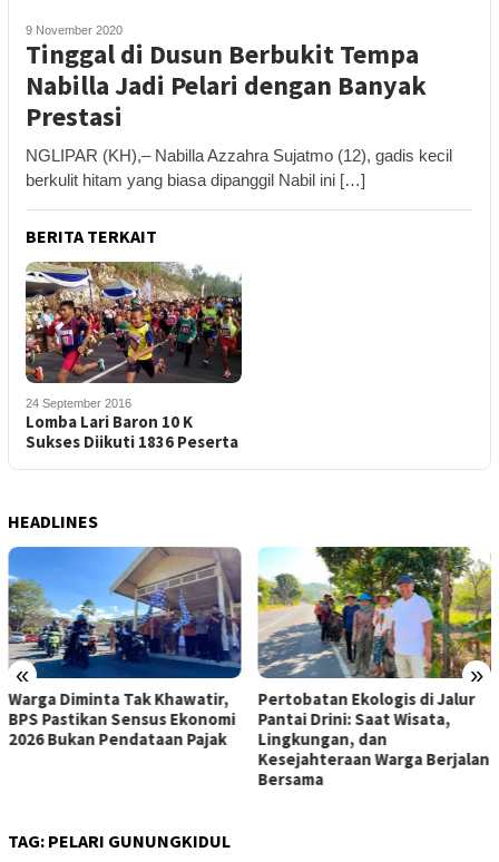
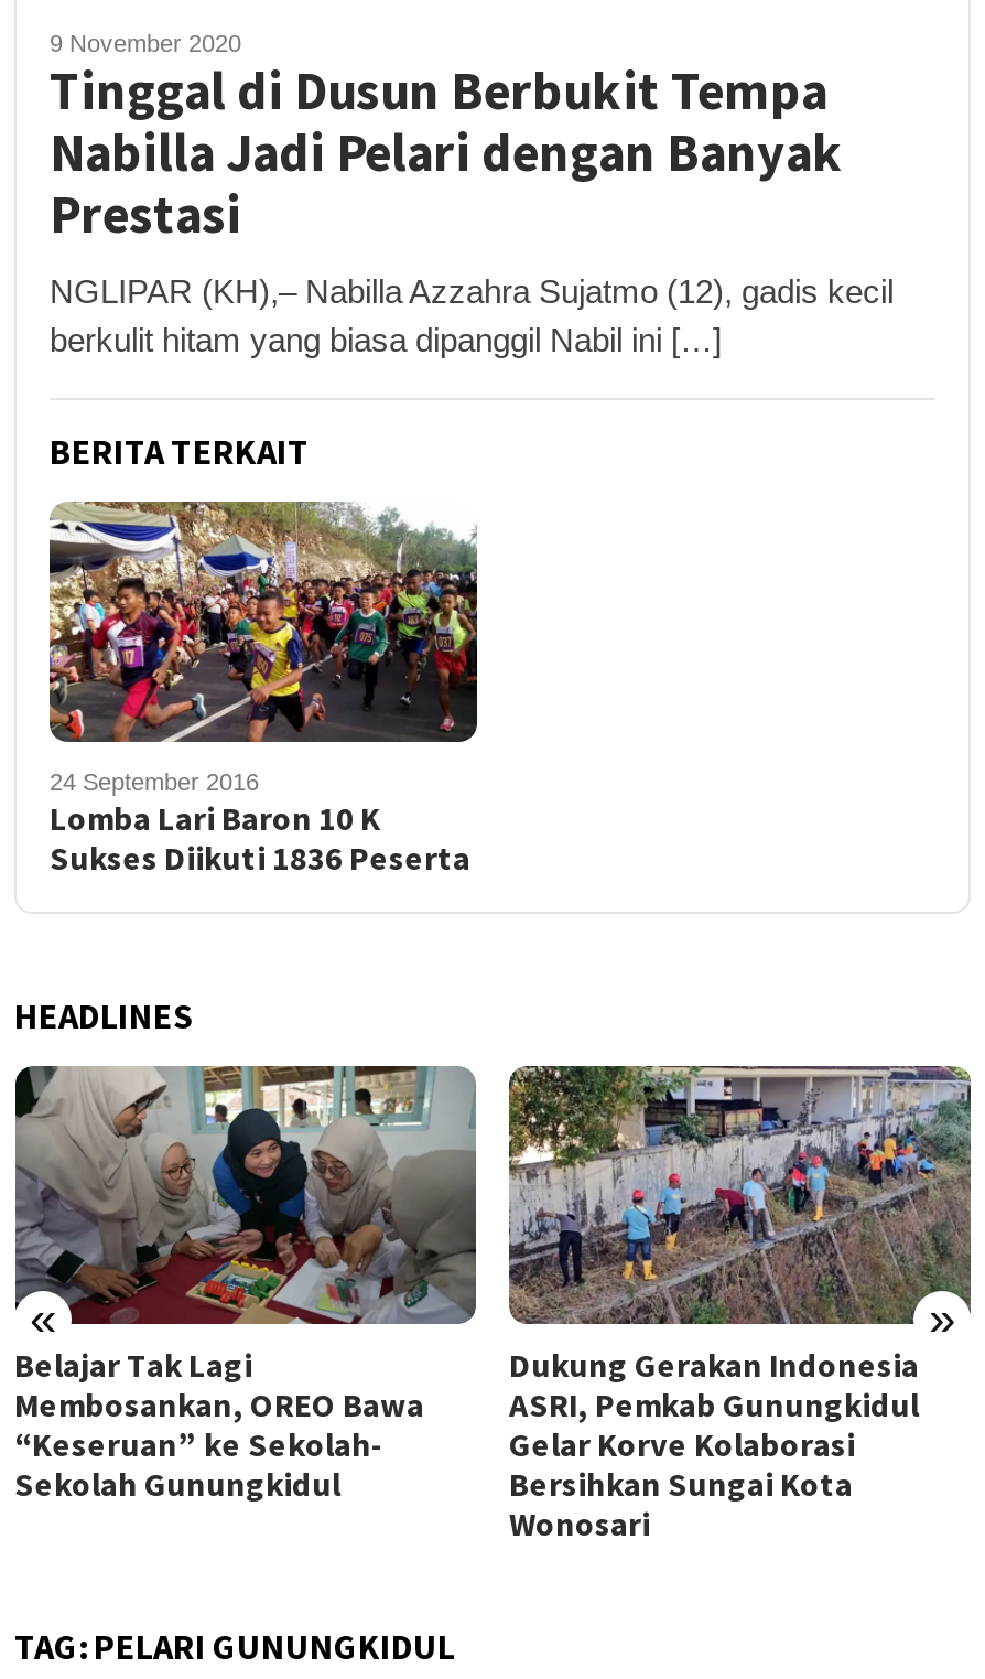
[8,546,242,749] [image] | Warga Diminta Tak Khawatir, | BPS Pastikan Sensus Ekonomi | 2026 Bukan Pendataan Pajak -> [12,1064,477,1506] [image] | Belajar Tak Lagi | Membosankan, OREO Bawa | “Keseruan” ke Sekolah- | Sekolah Gunungkidul
[257,546,492,789] [image] | Pertobatan Ekologis di Jalur | Pantai Drini: Saat Wisata, | Lingkungan, dan | Kesejahteraan Warga Berjalan | Bersama -> [506,1064,973,1545] [image] | Dukung Gerakan Indonesia | ASRI, Pemkab Gunungkidul | Gelar Korve Kolaborasi | Bersihkan Sungai Kota | Wonosari

